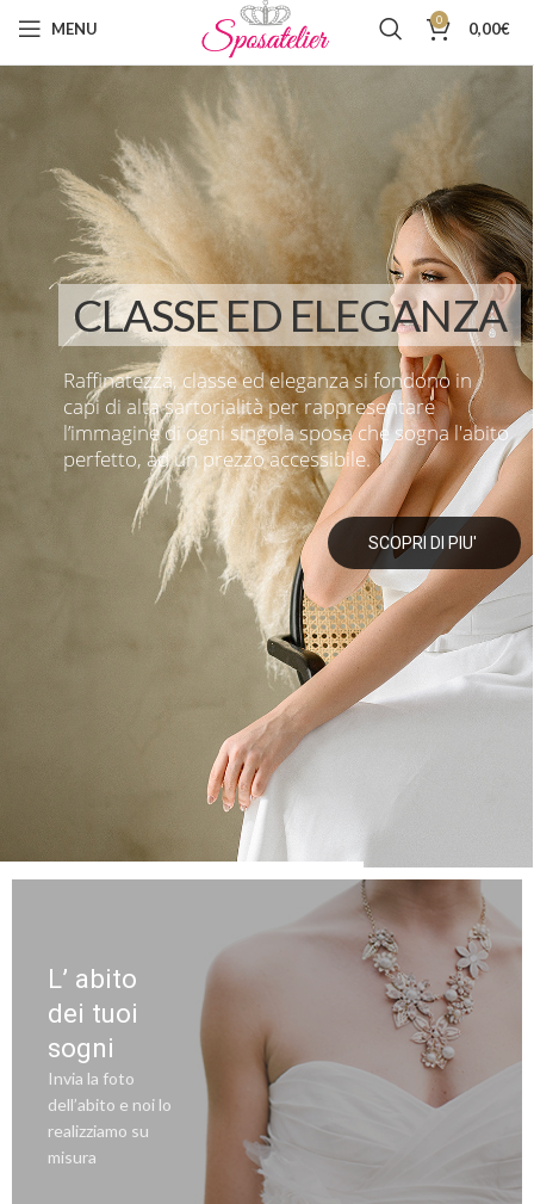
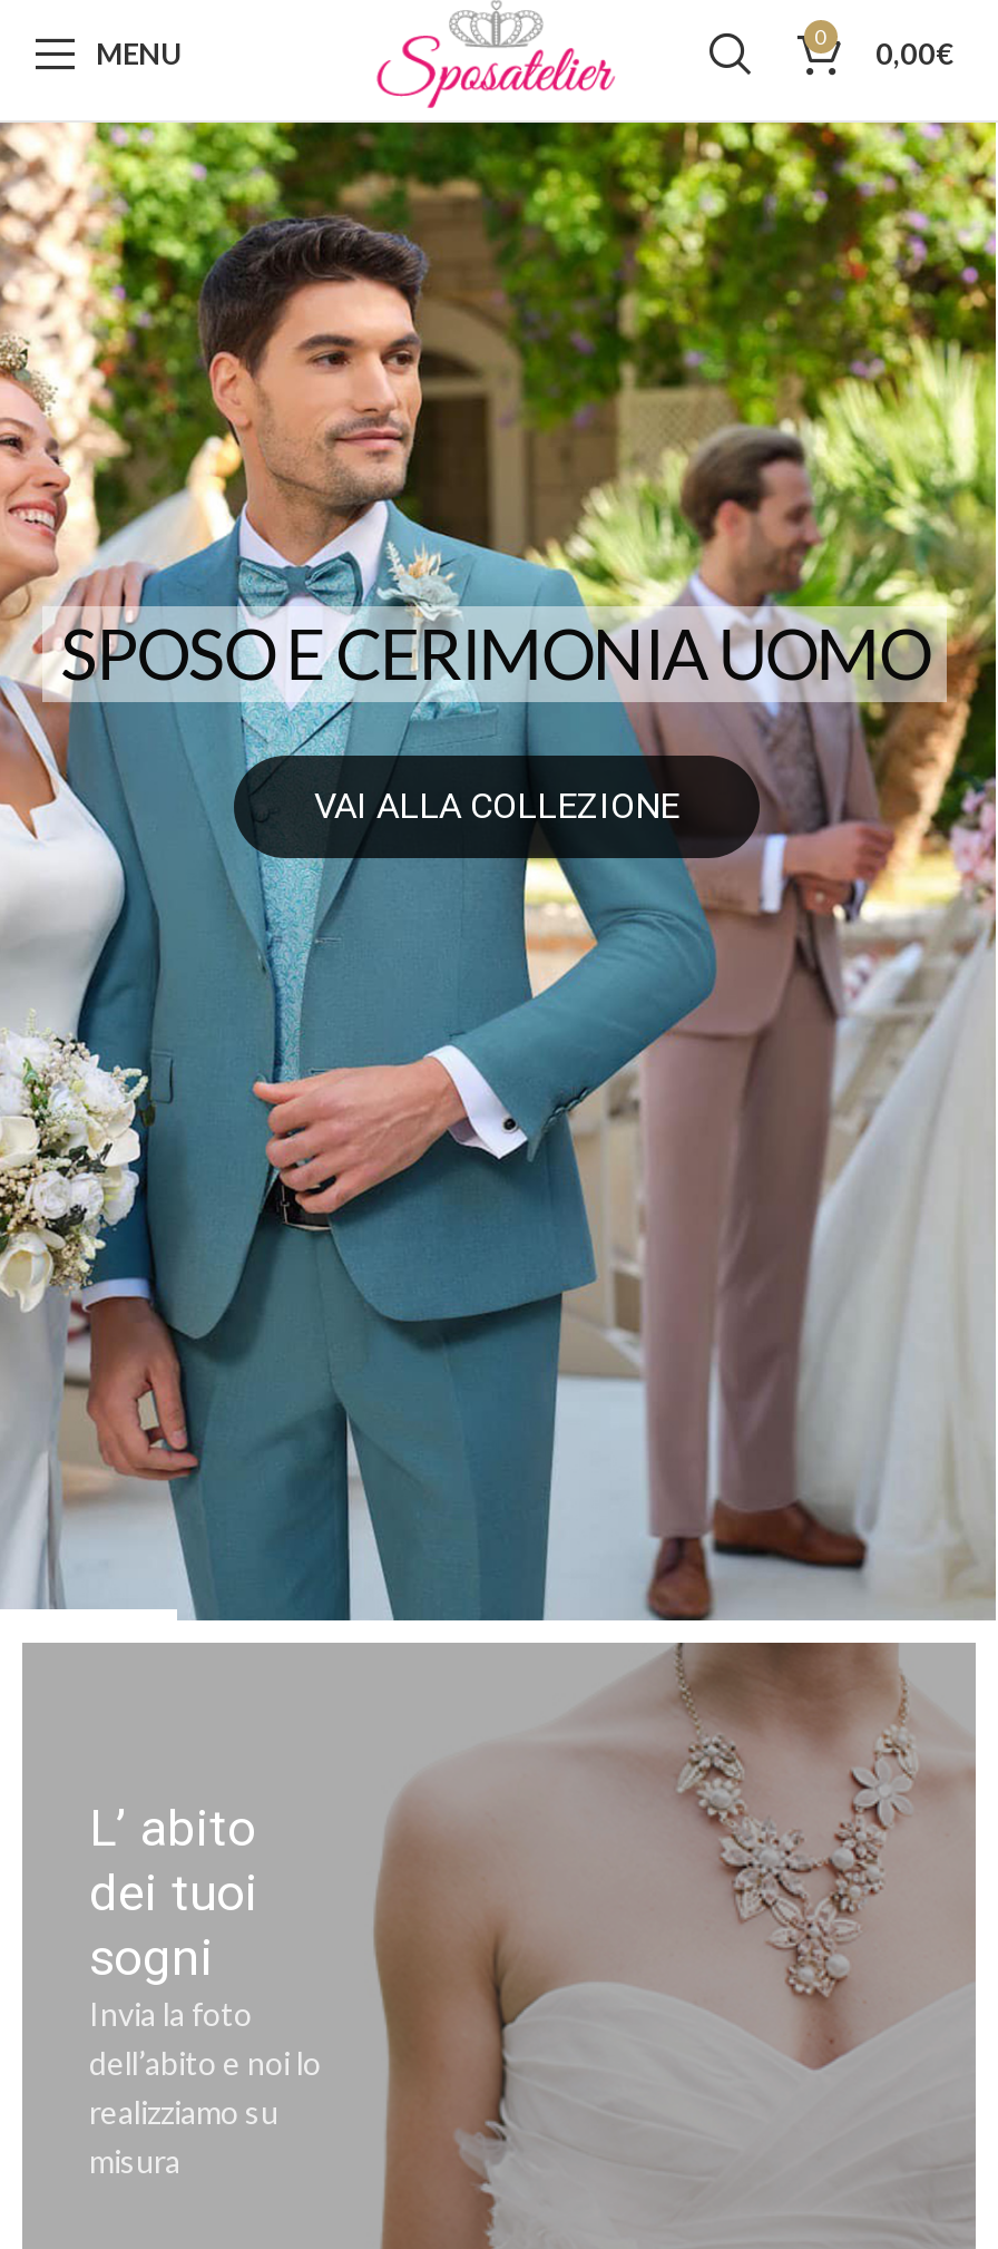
none -> [60,611,930,695] SPOSO E CERIMONIA UOMO
[4,64,530,868] [image] -> [7,120,991,1623] [image]

